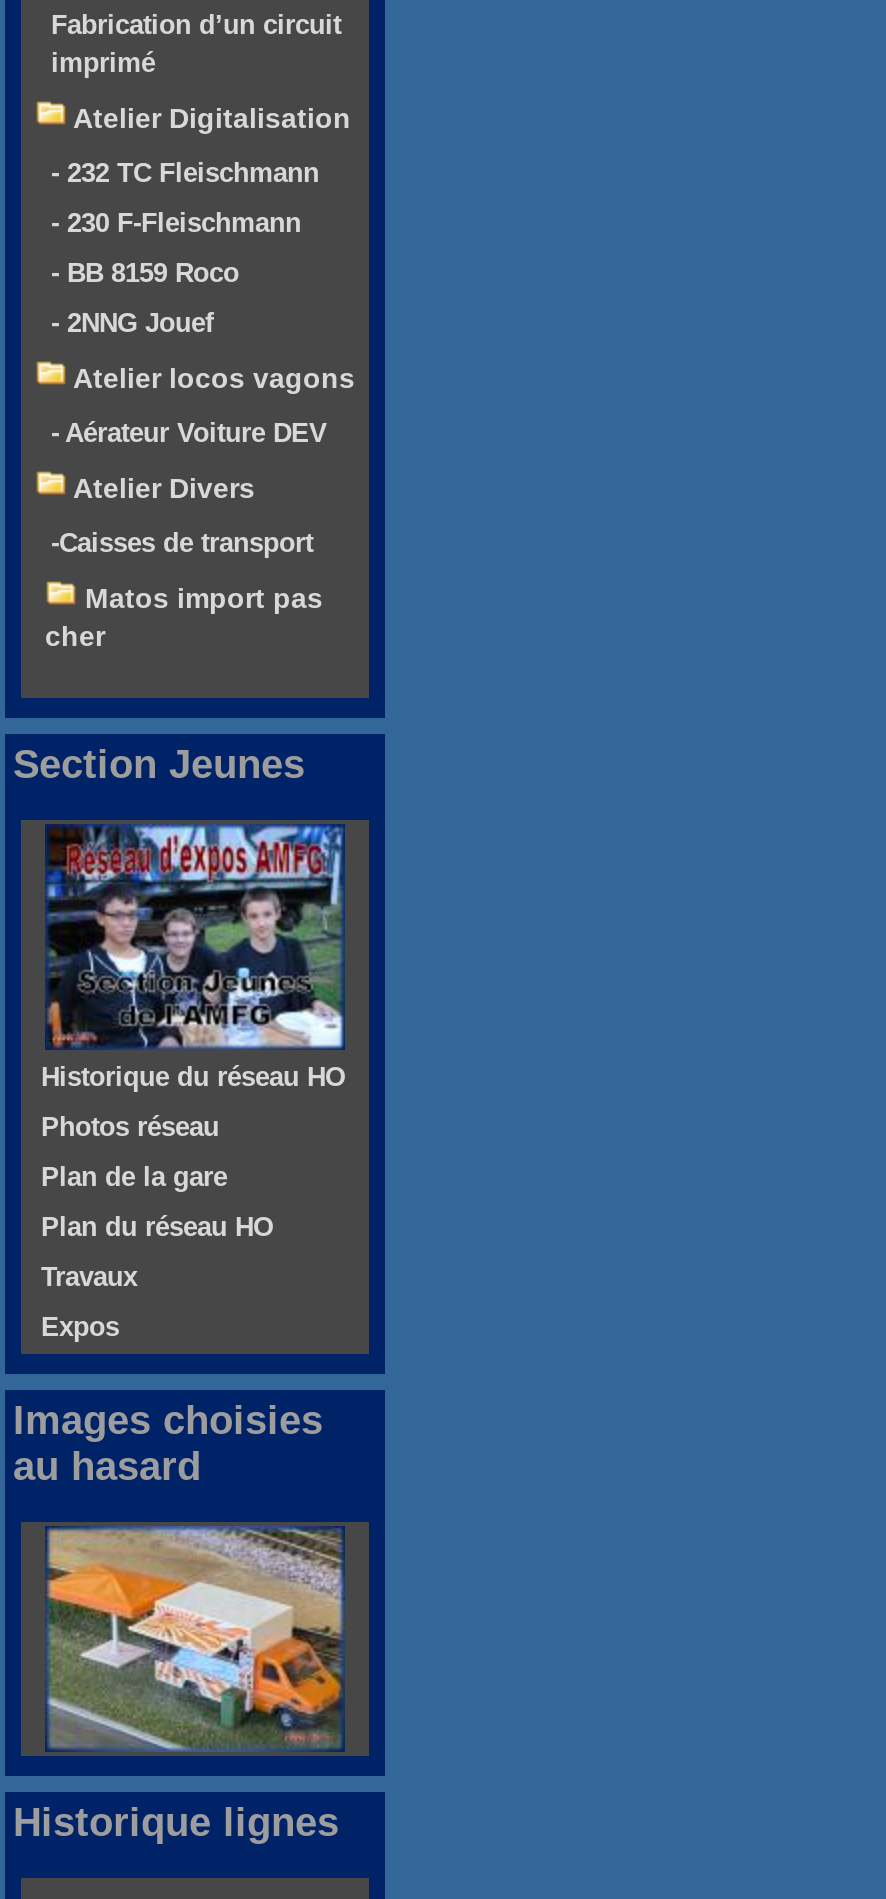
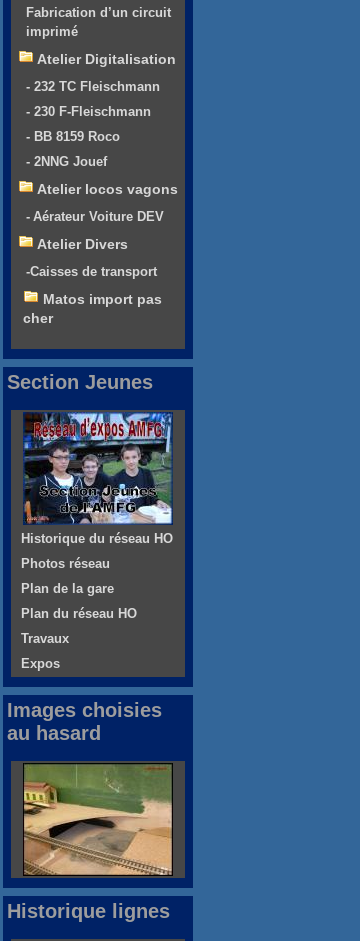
[45,1526,345,1752] [image] -> [23,762,173,877] [image]

